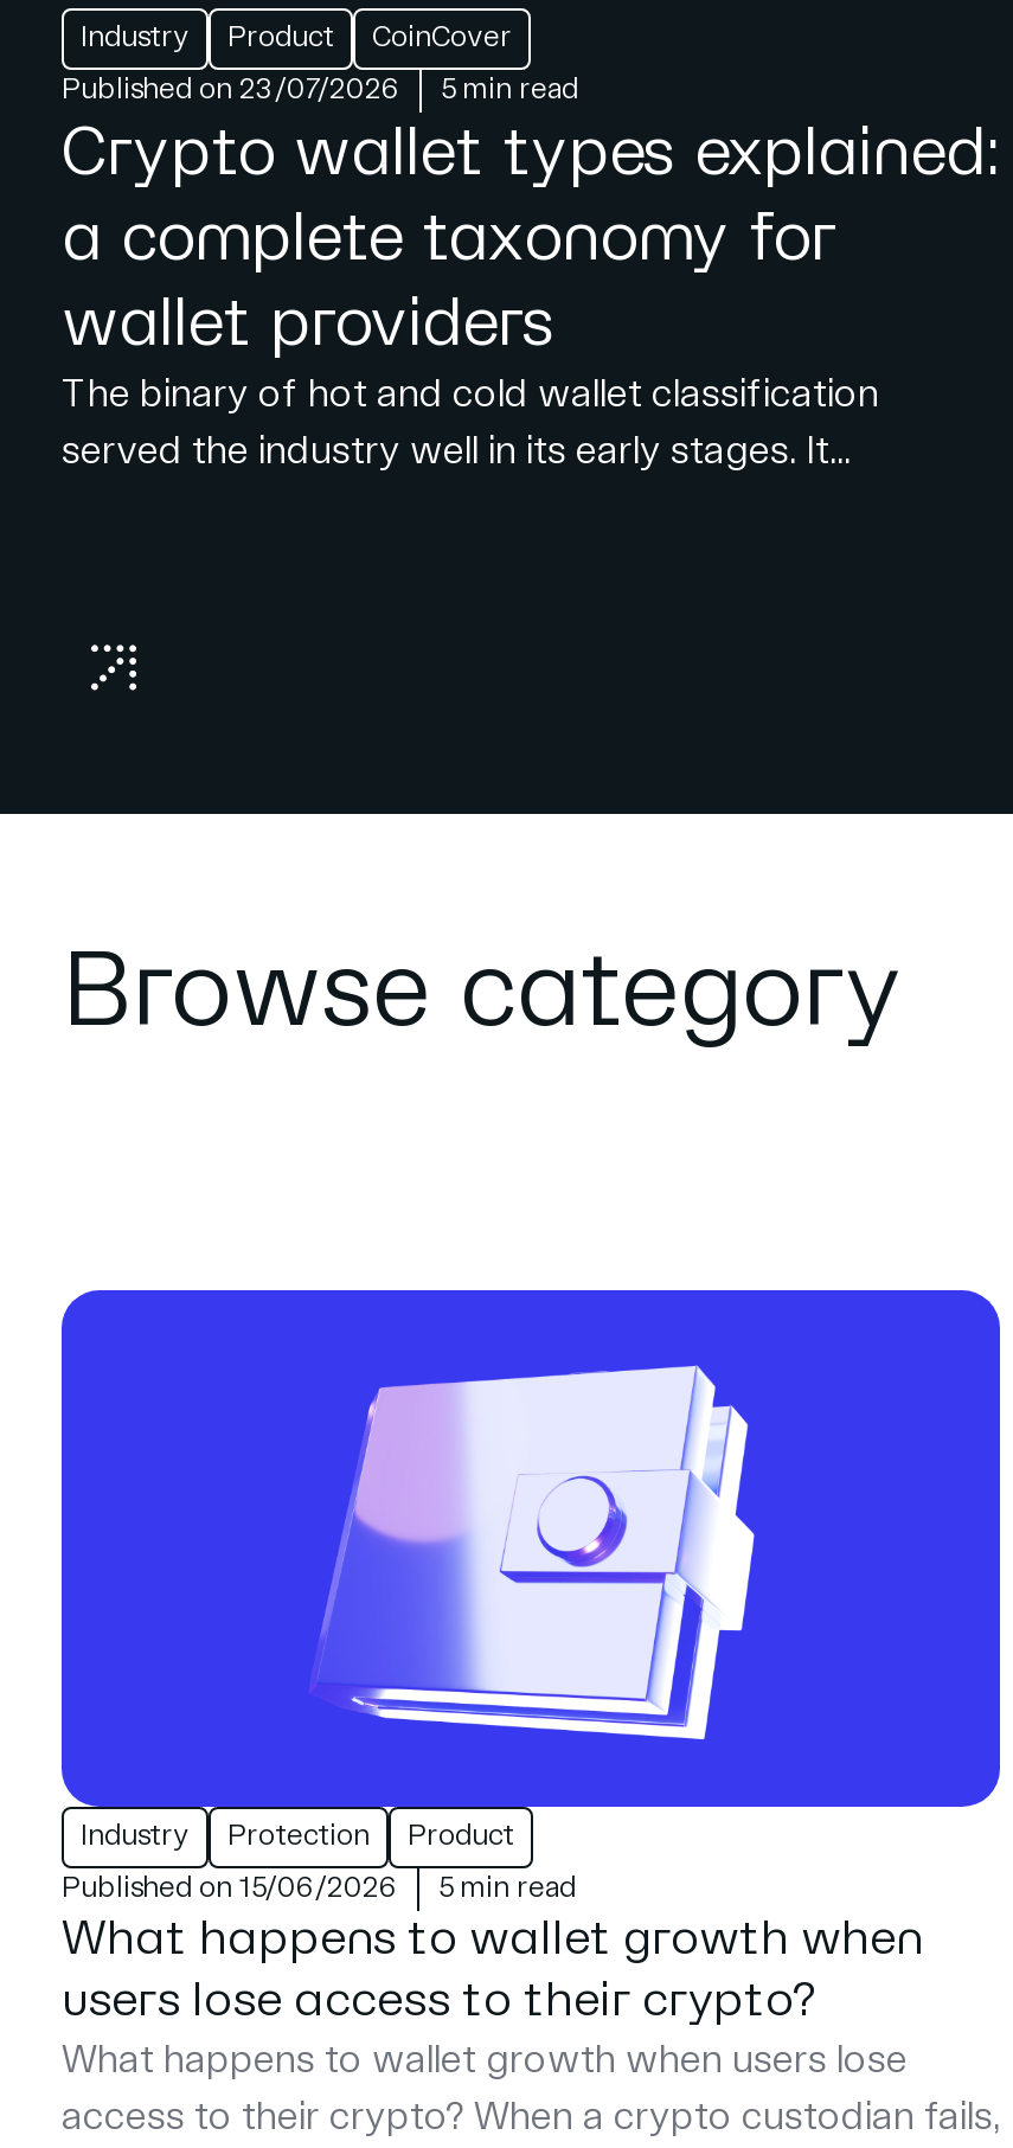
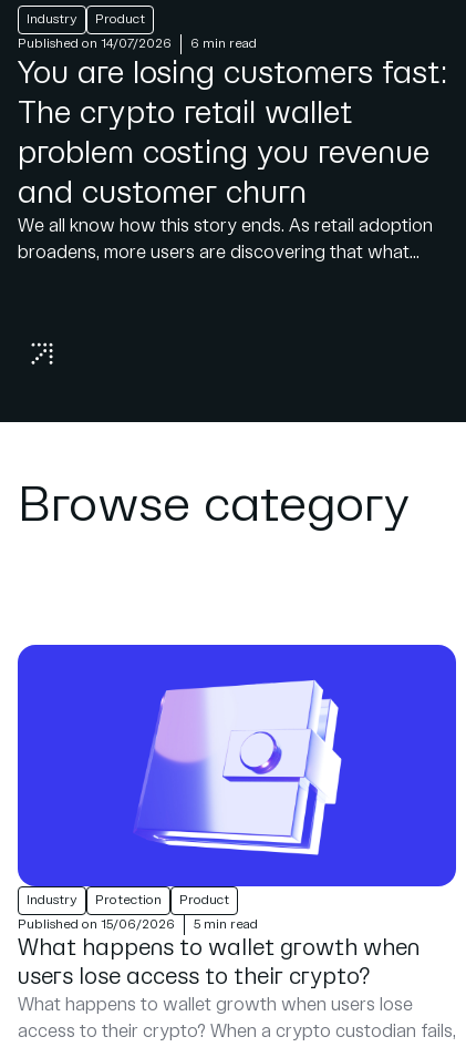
[62,25,1000,473] CoinCover | Published on 23/07/2026 | 5 min read | Crypto wallet types explained: | a complete taxonomy for | wallet providers | The binary of hot and cold wallet classification | served the industry well in its early stages. It... -> [18,38,447,263] Published on 14/07/2026 | 6 min read | You are losing customers fast: | The crypto retail wallet | problem costing you revenue | and customer churn | We all know how this story ends. As retail adoption | broadens, more users are discovering that what...

